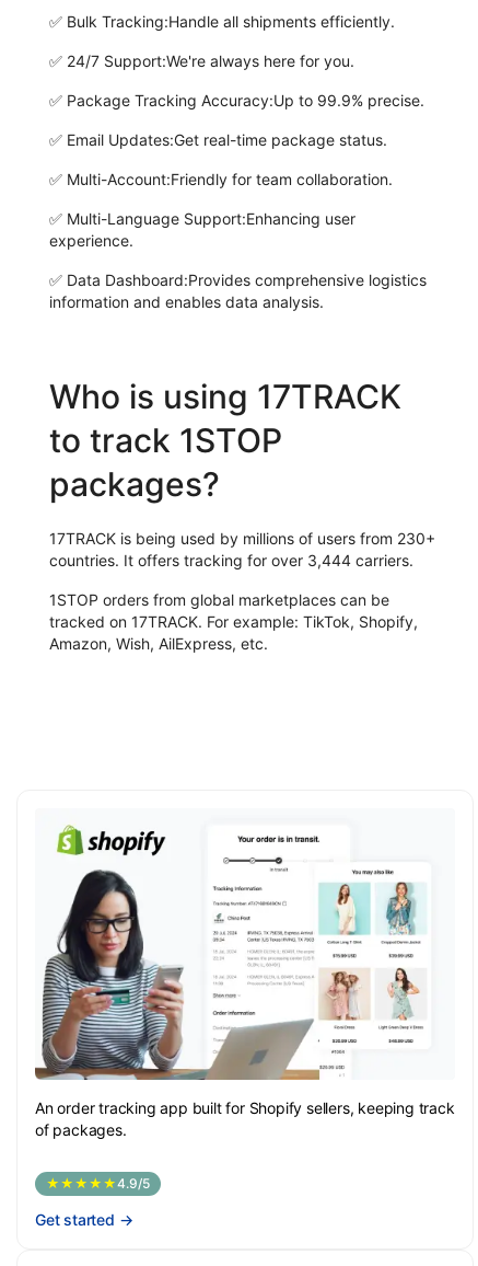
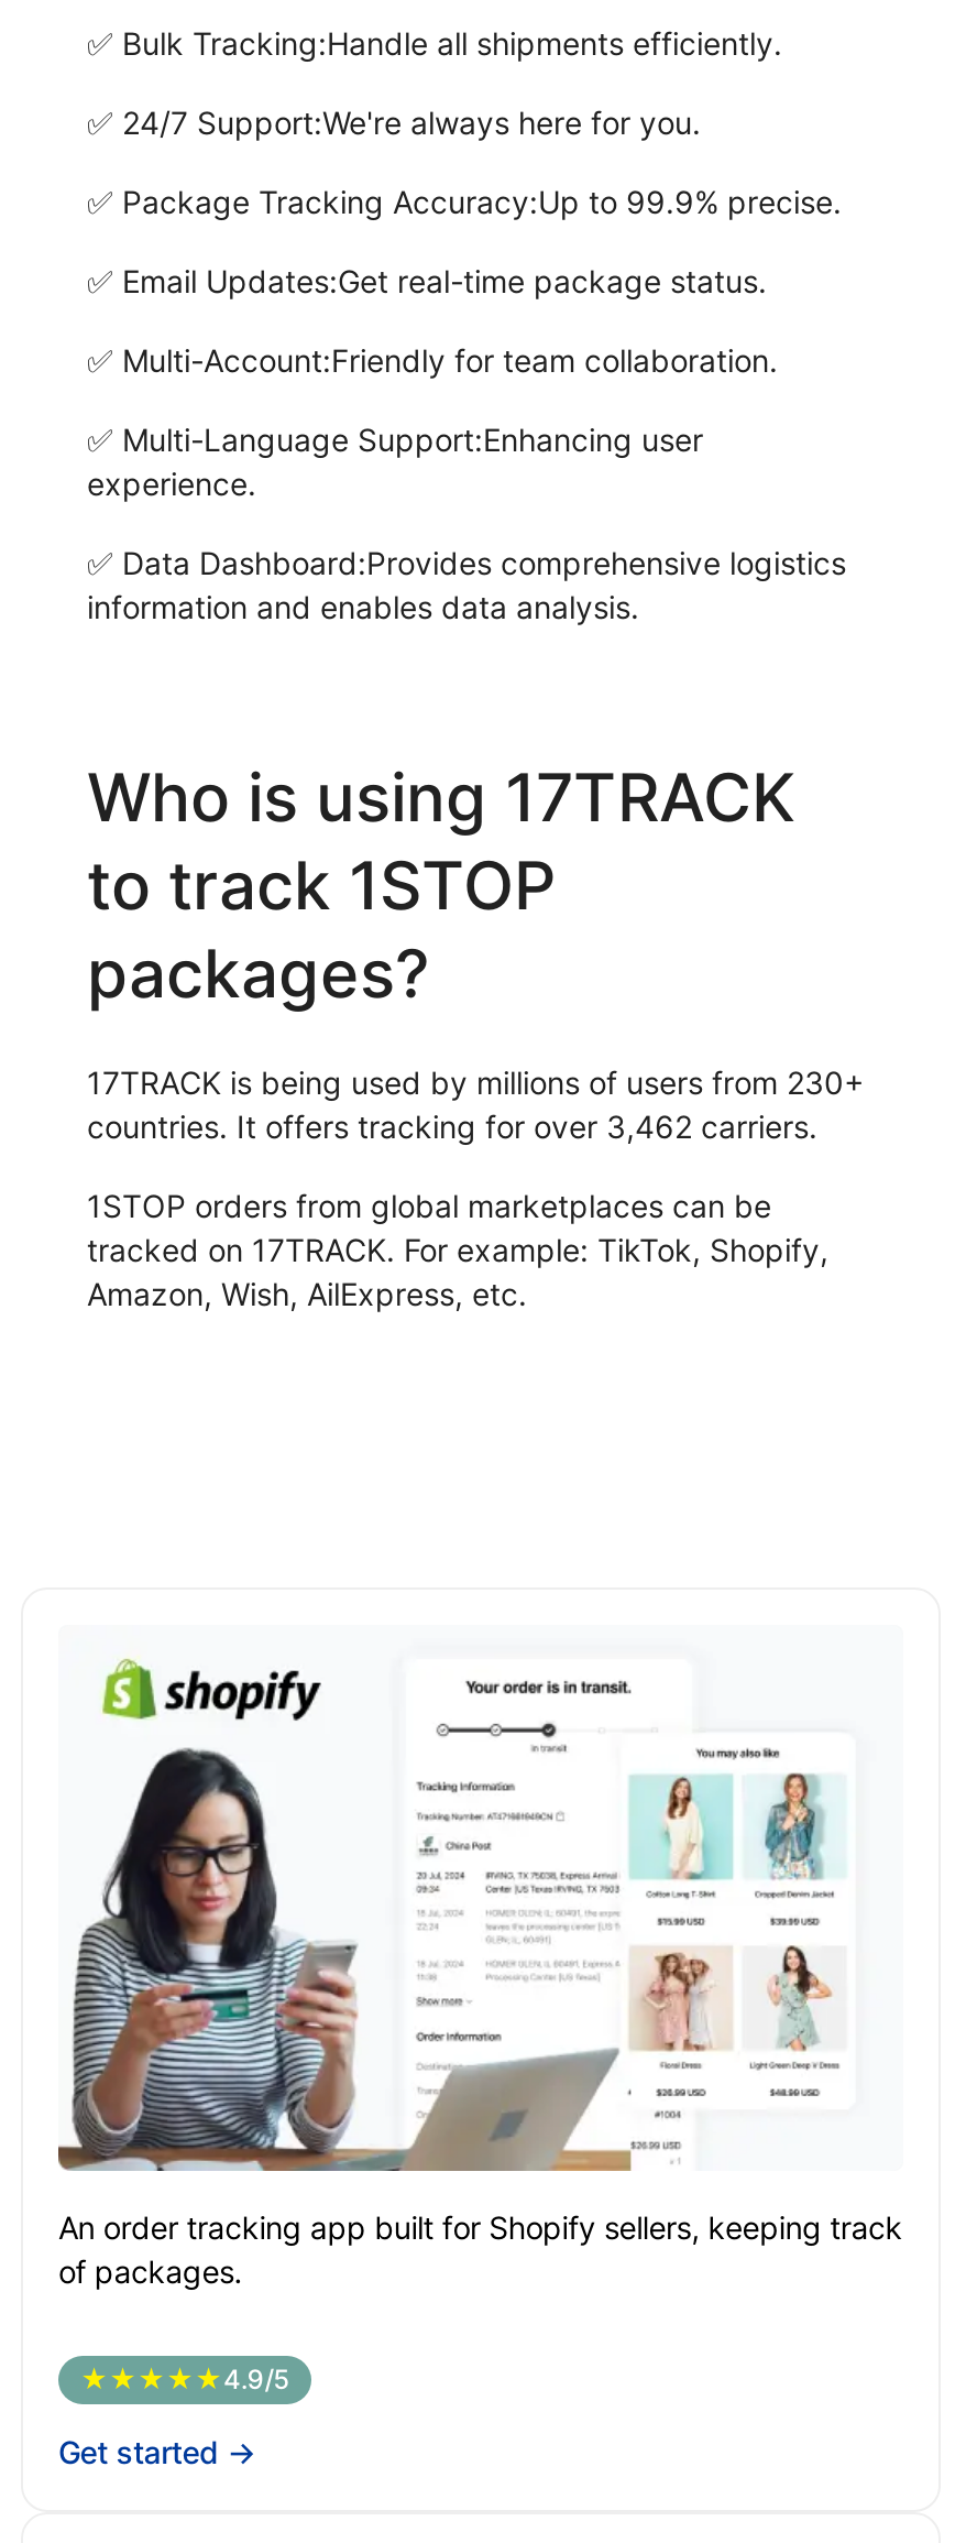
[49,551,413,569] countries. It offers tracking for over 3,444 carriers. -> [87,1107,817,1144] countries. It offers tracking for over 3,462 carriers.

